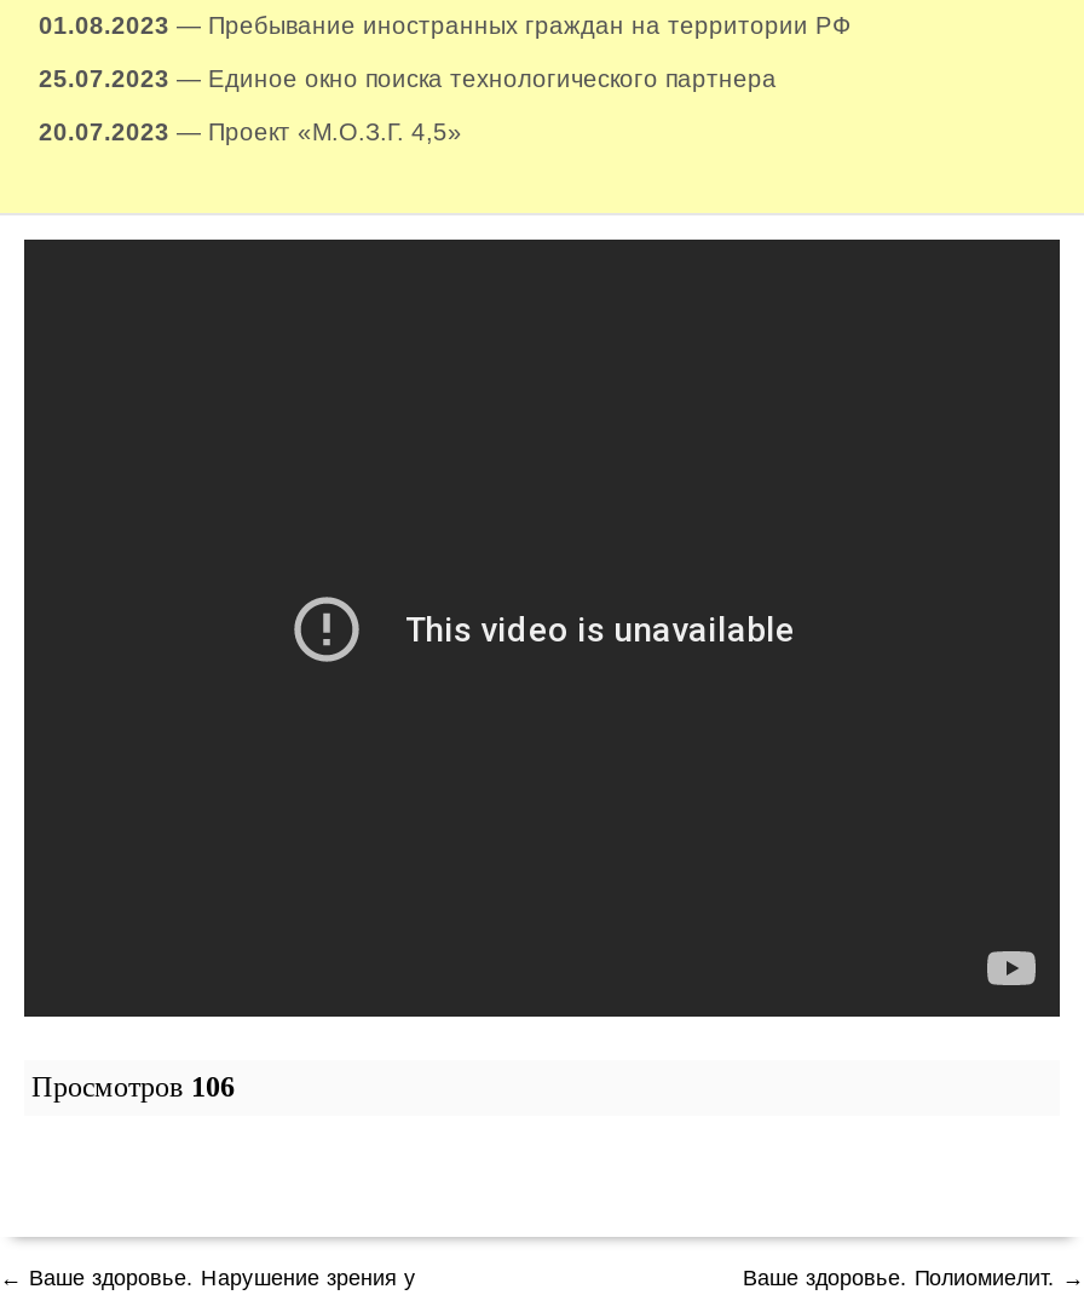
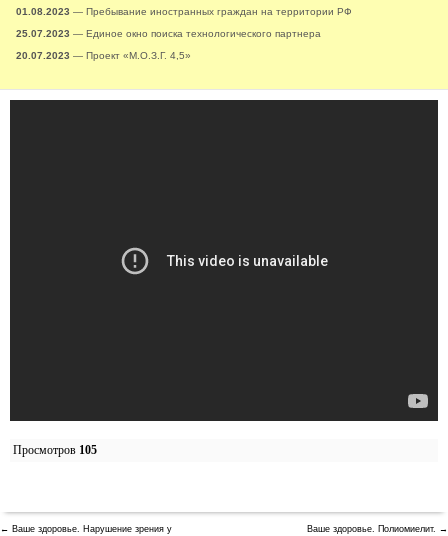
[31,1069,235,1103] Просмотров 106 -> [13,442,97,456] Просмотров 105

